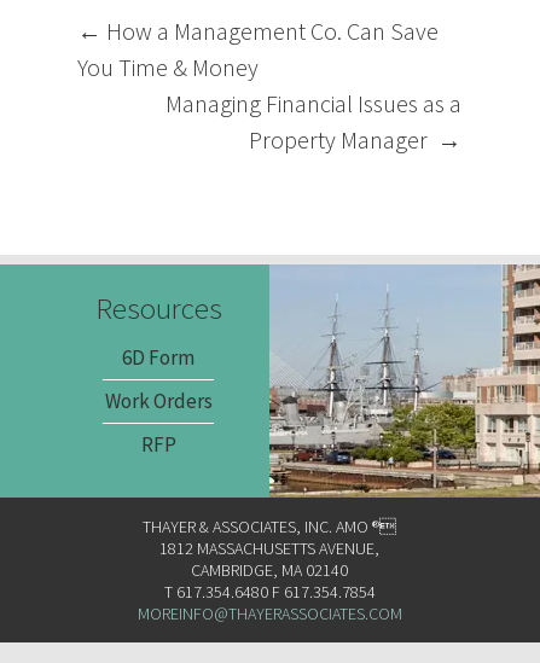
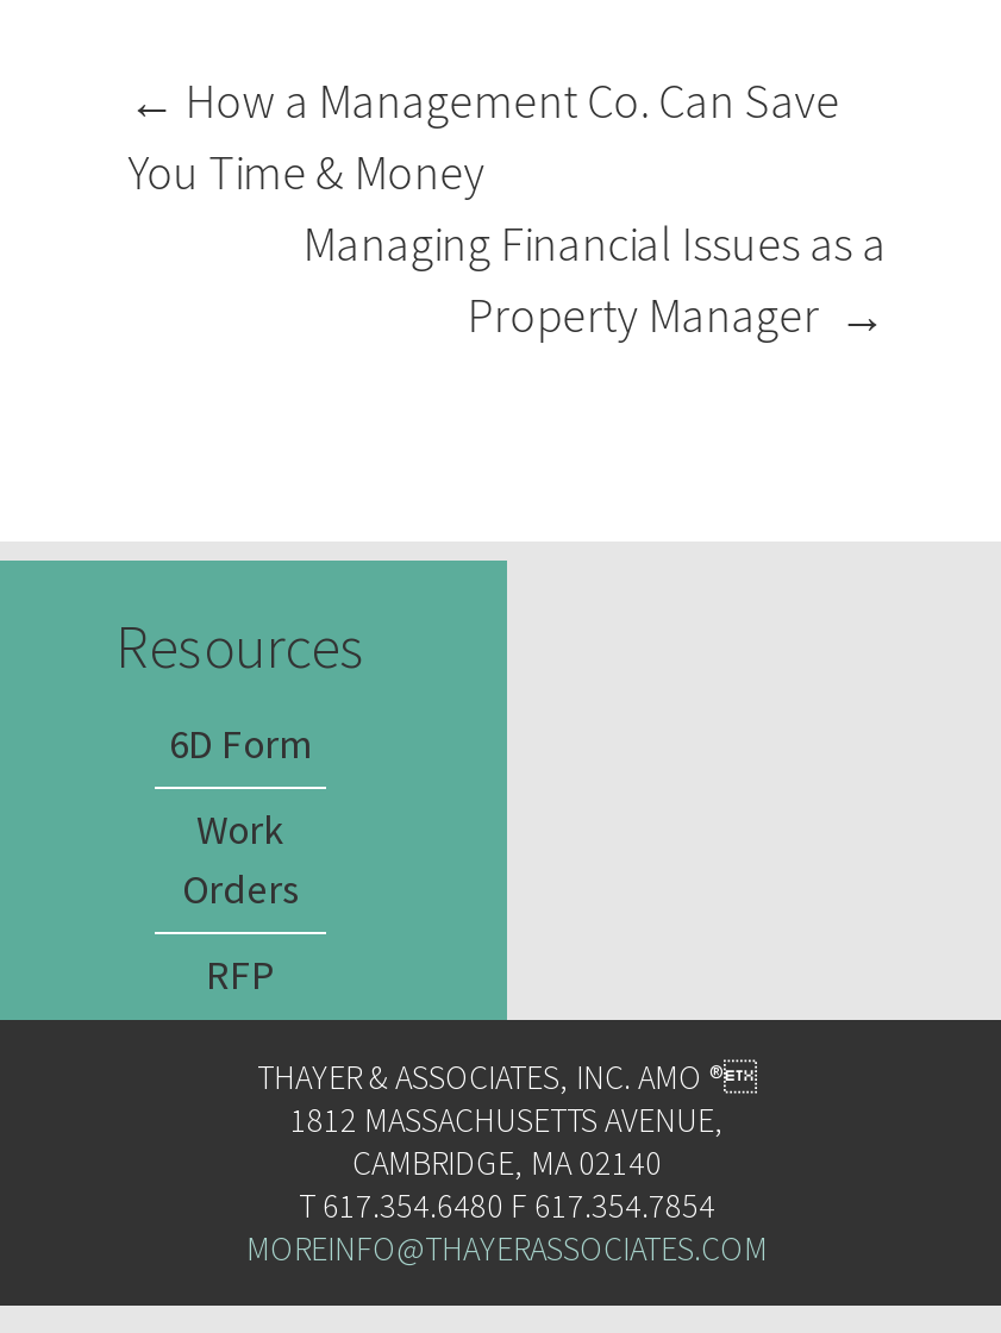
[268,263,536,499] [image] -> none
moved [141,431,176,457] -> [206,948,275,1000]: RFP

